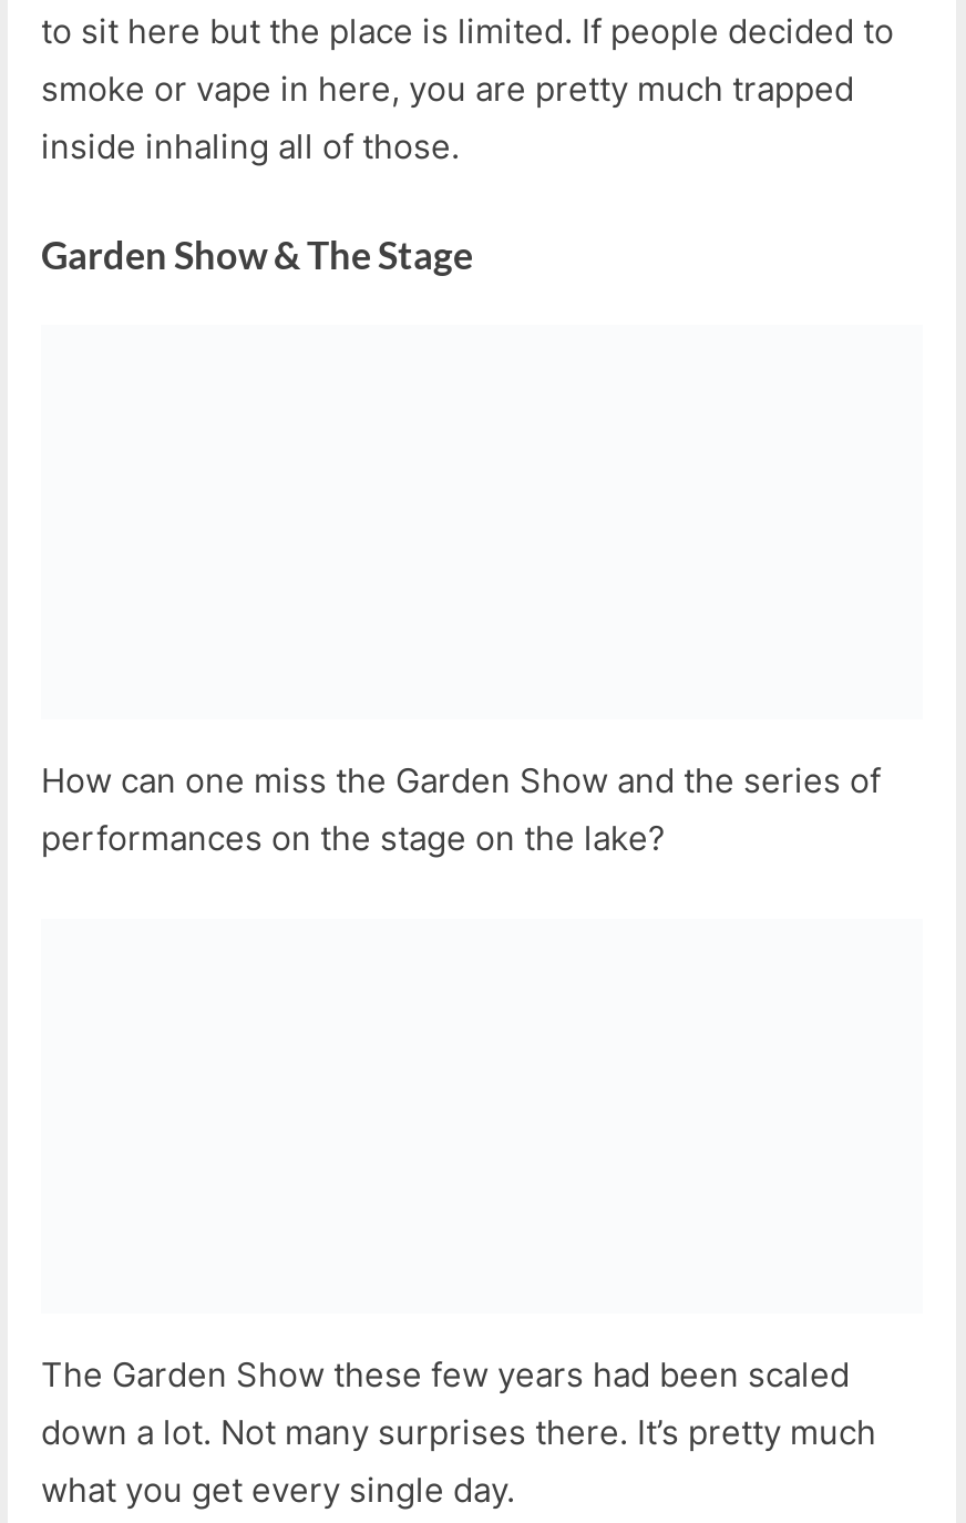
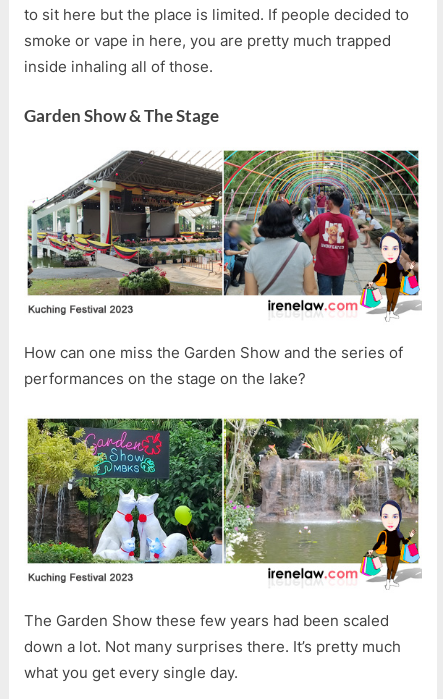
none -> [26,149,422,320] [image]
none -> [26,417,422,588] [image]

